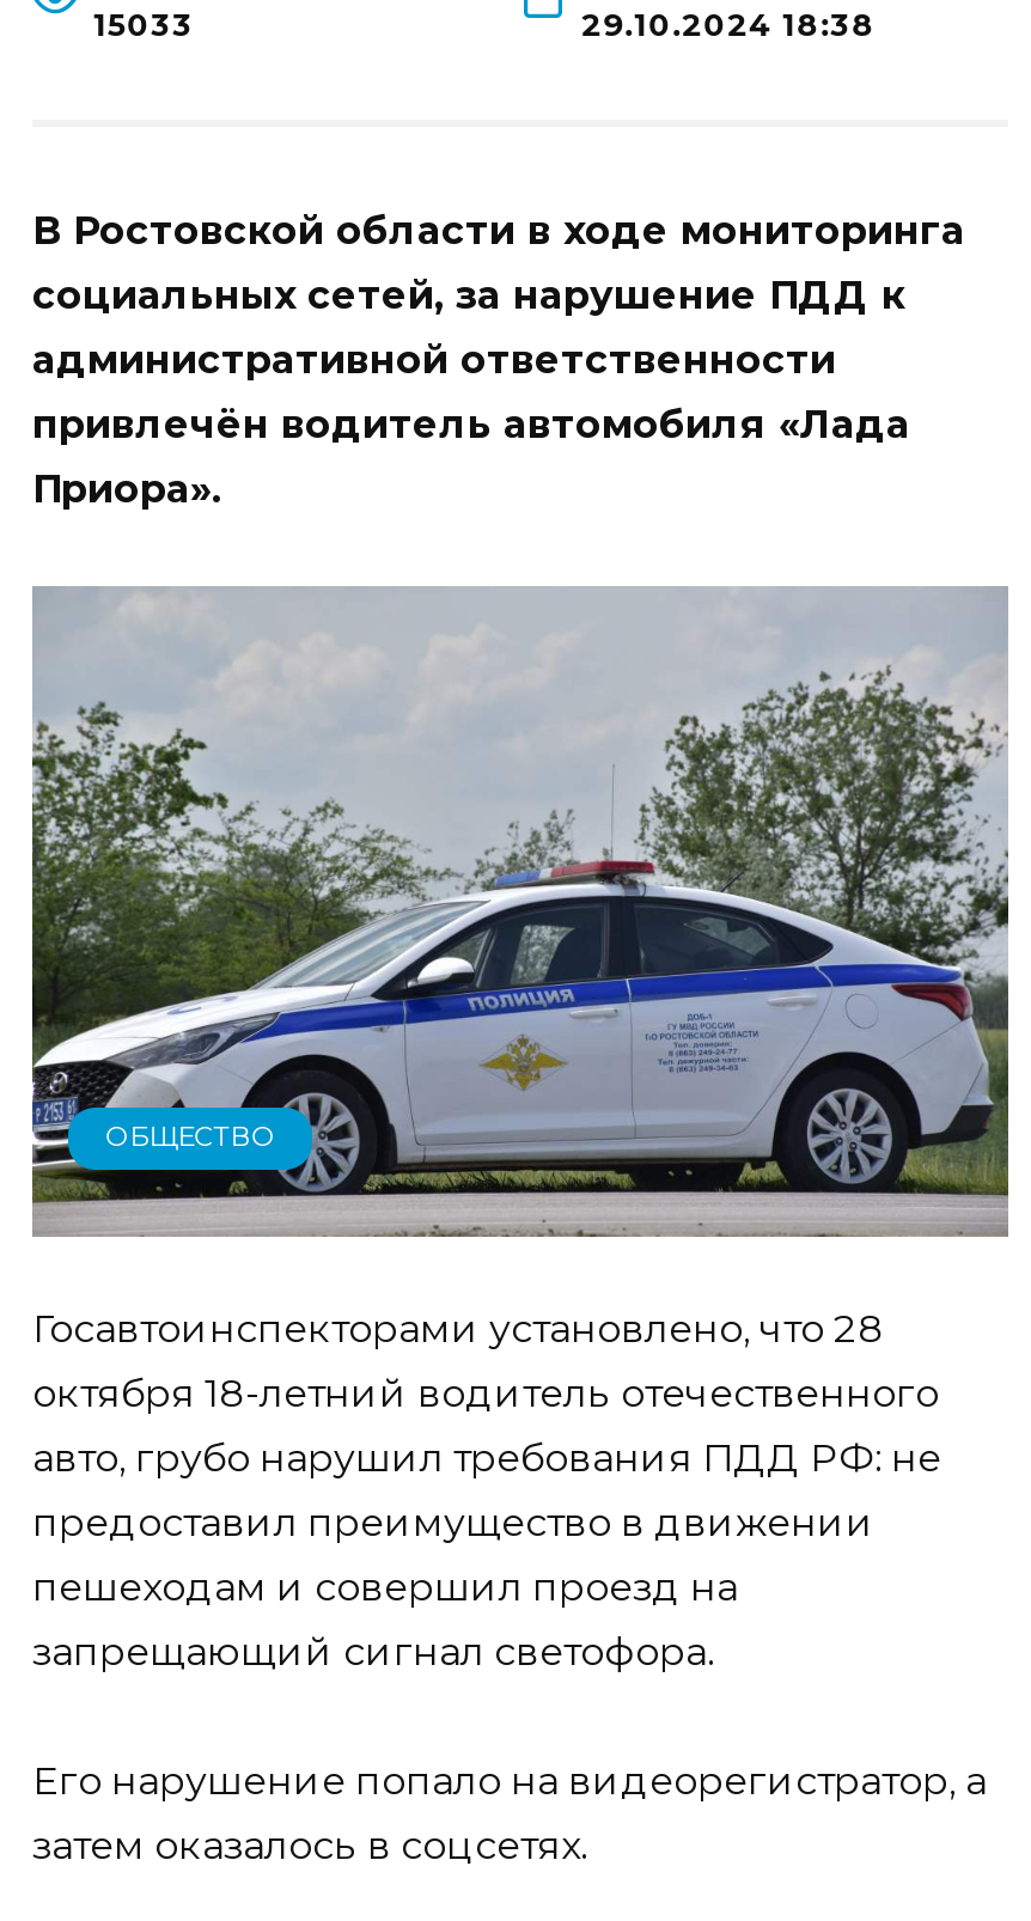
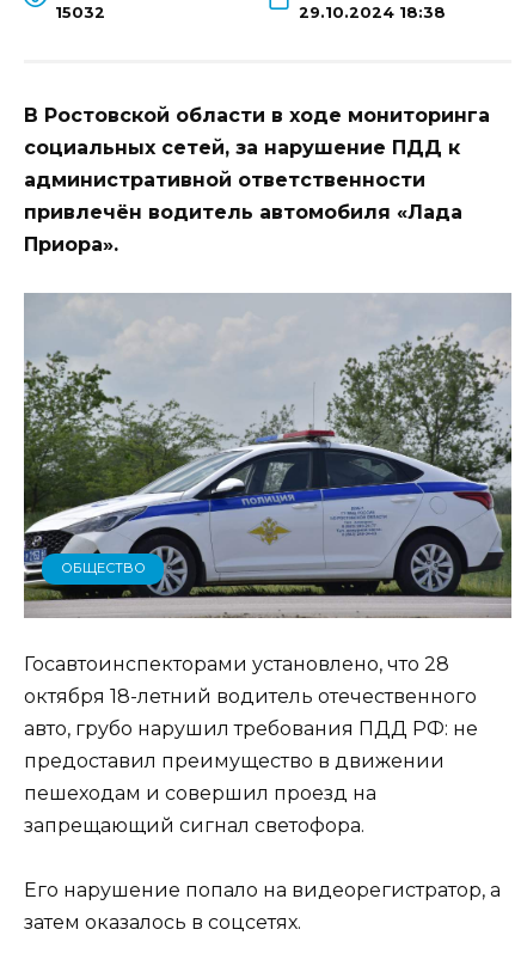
[94,6,194,42] 15033 -> [54,3,105,21] 15032

